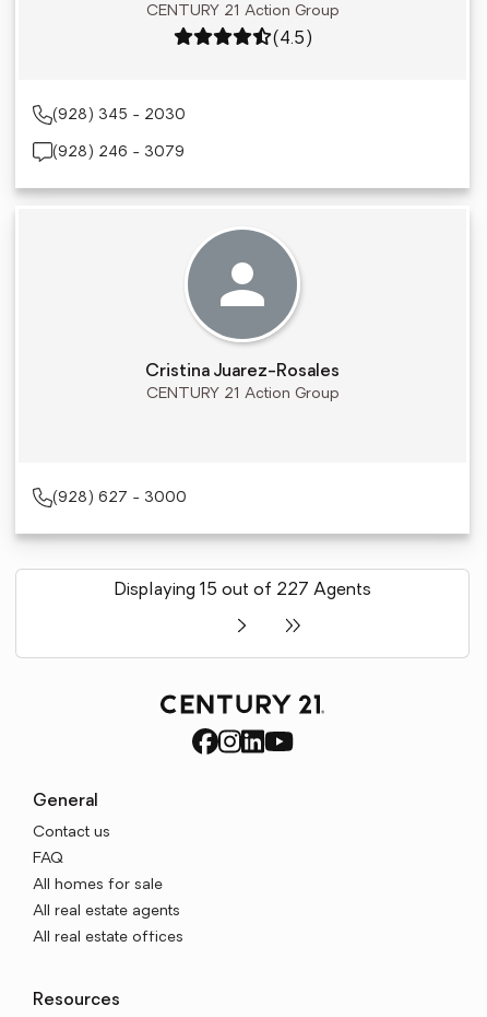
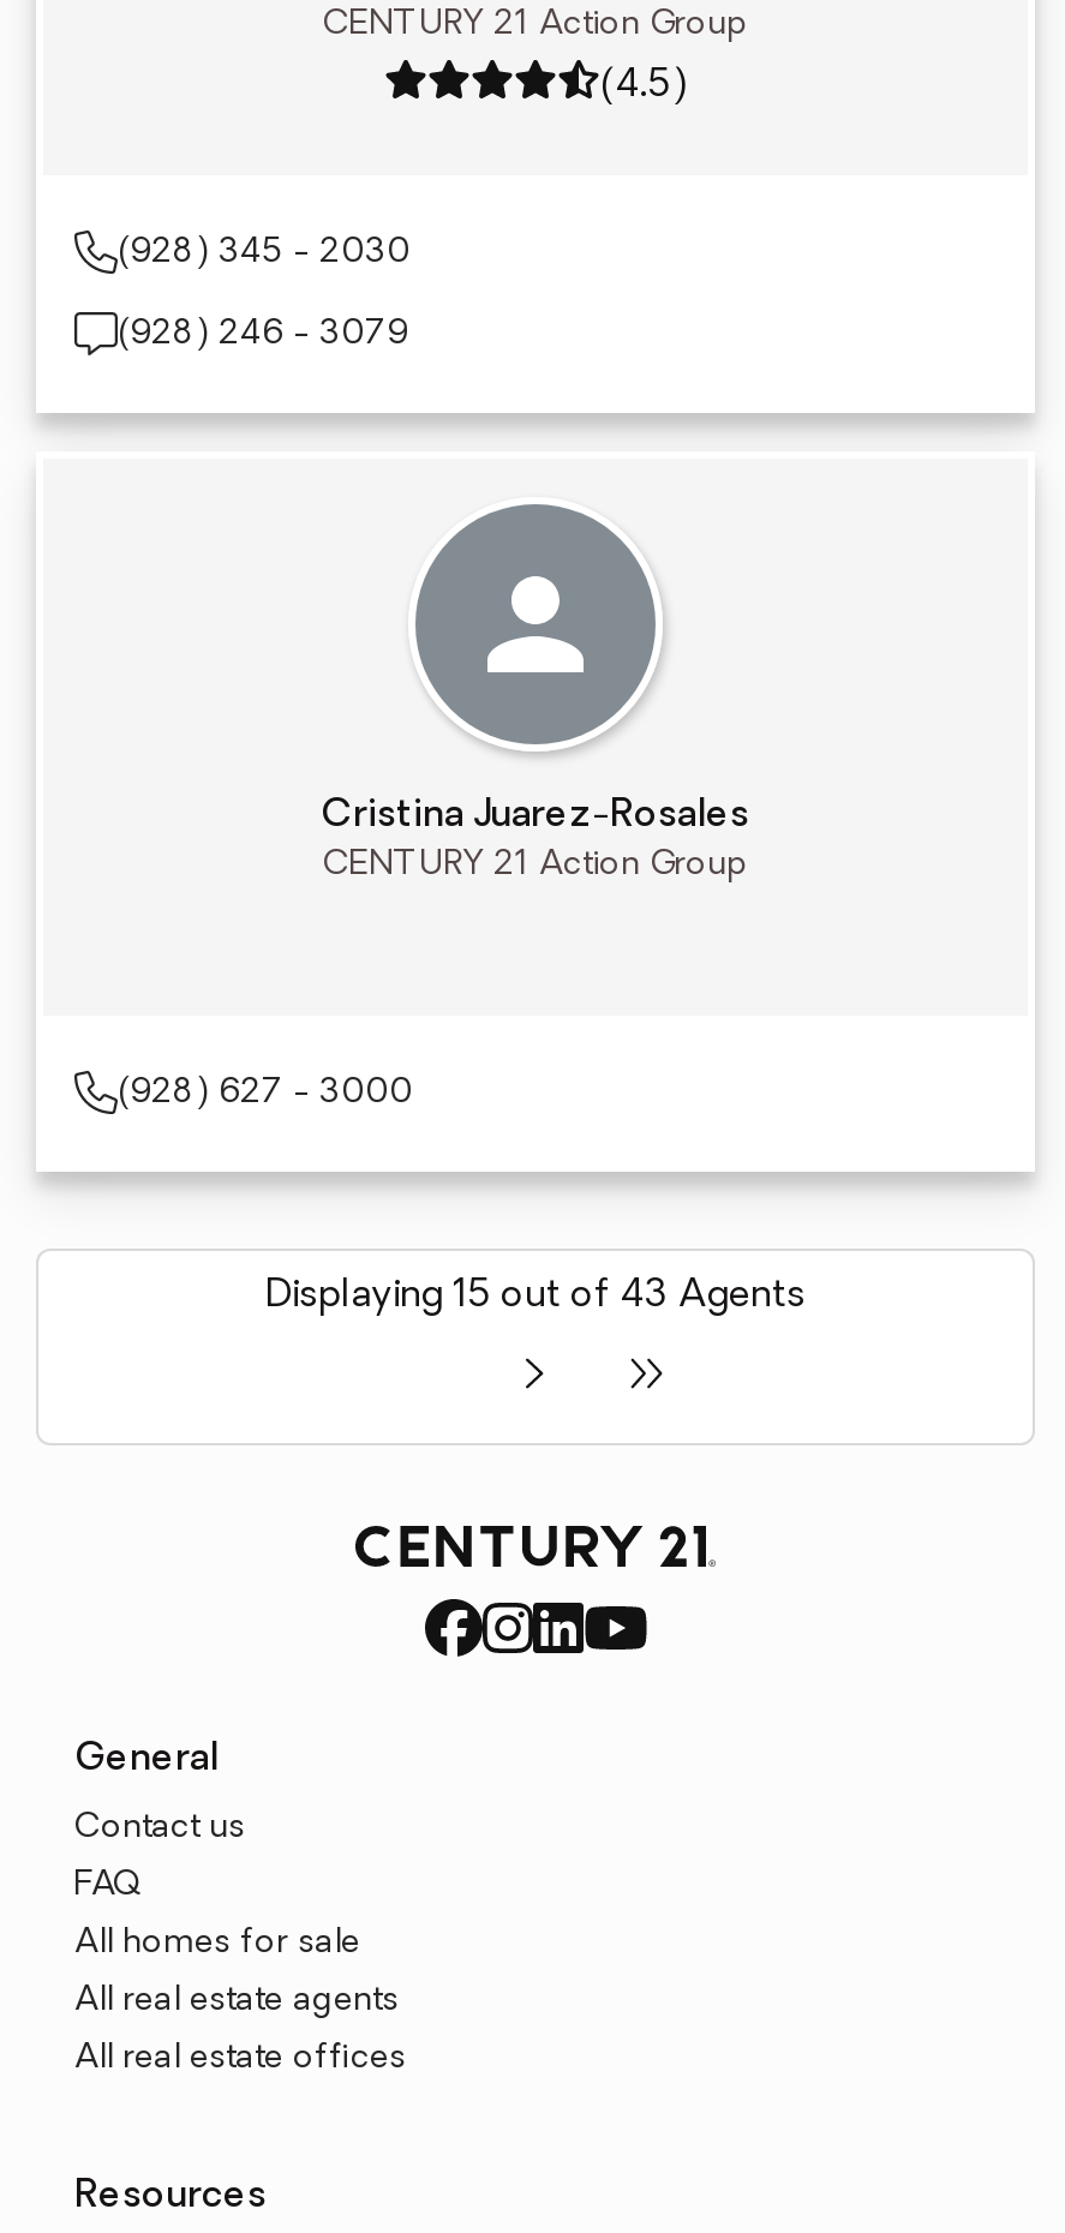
[114,582,371,599] Displaying 15 out of 227 Agents -> [265,1277,806,1316] Displaying 15 out of 43 Agents

